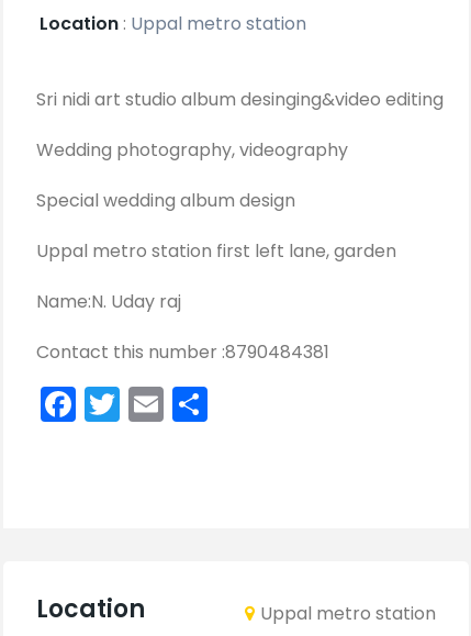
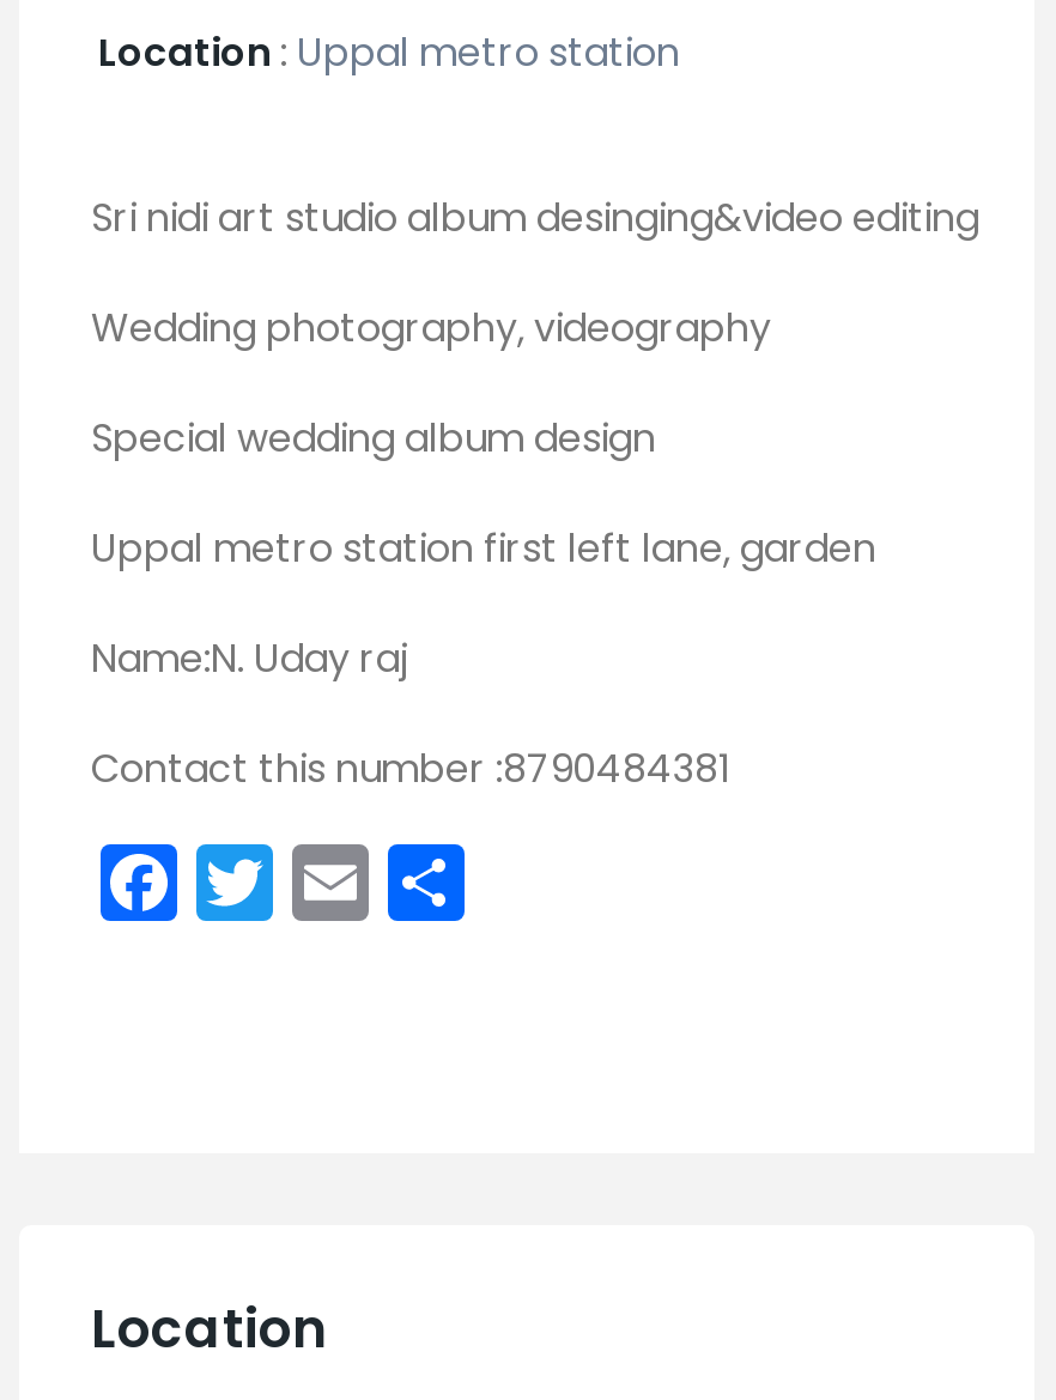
[260,601,436,626] Uppal metro station -> none

